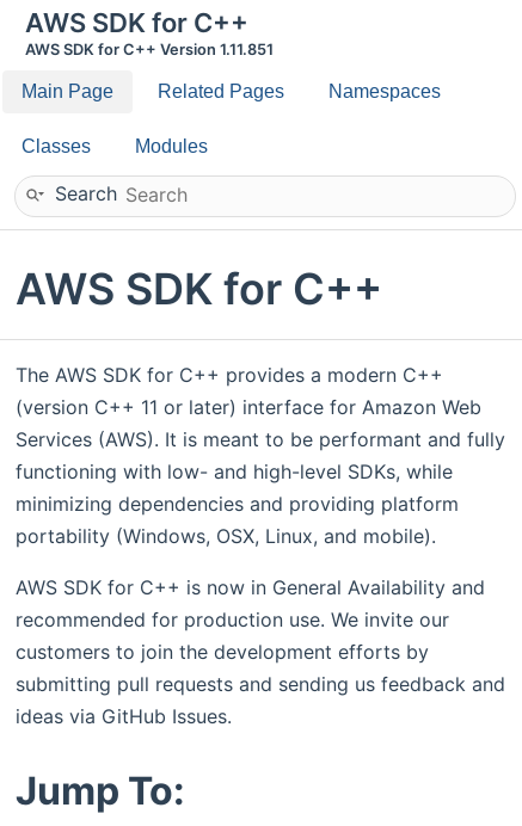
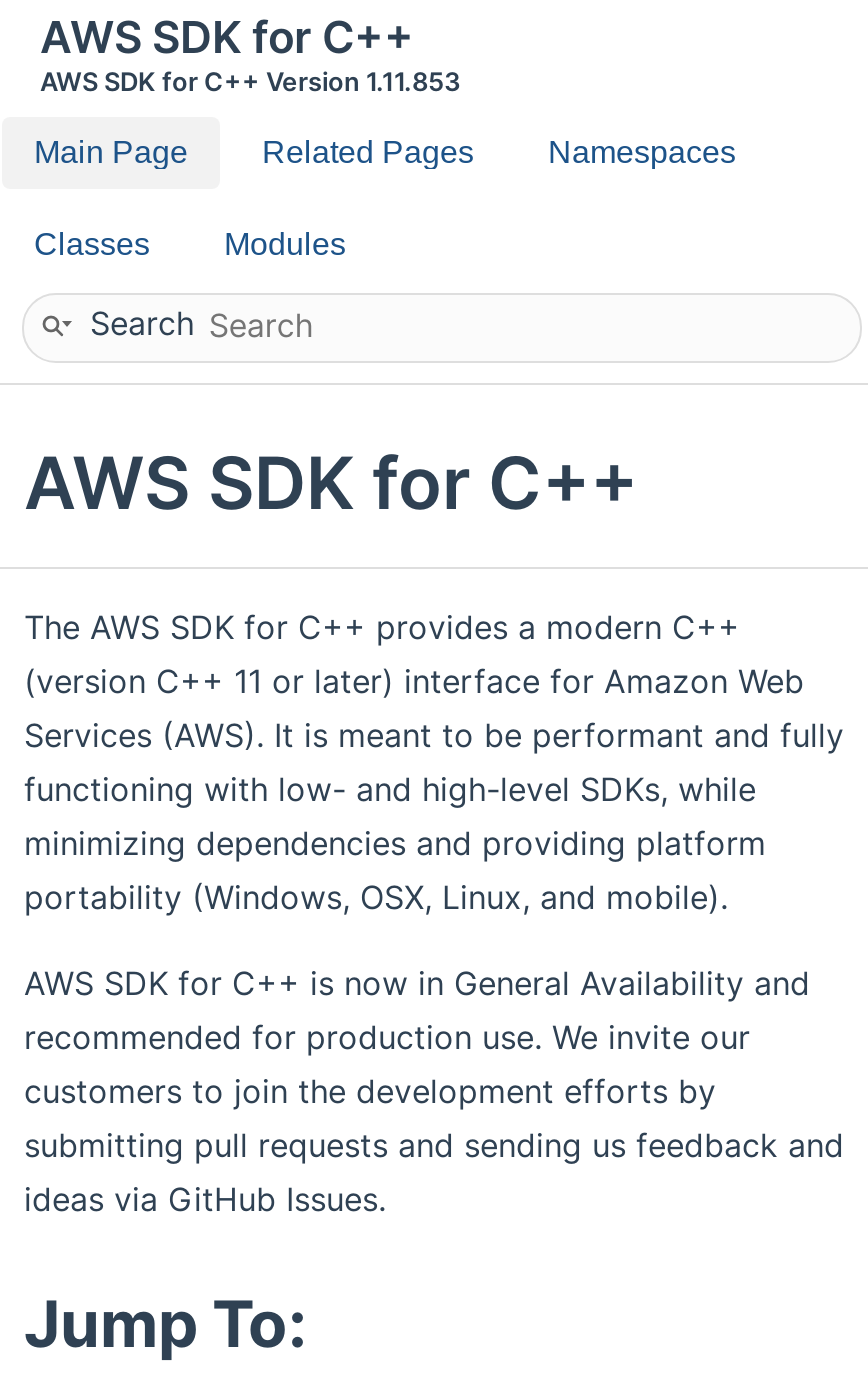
[25,41,274,58] AWS SDK for C++ Version 1.11.851 -> [40,67,460,97] AWS SDK for C++ Version 1.11.853

